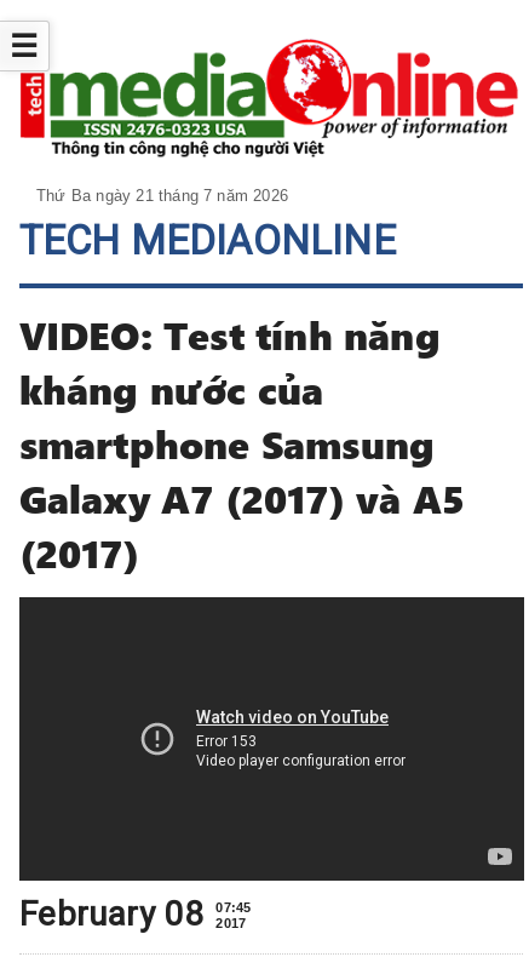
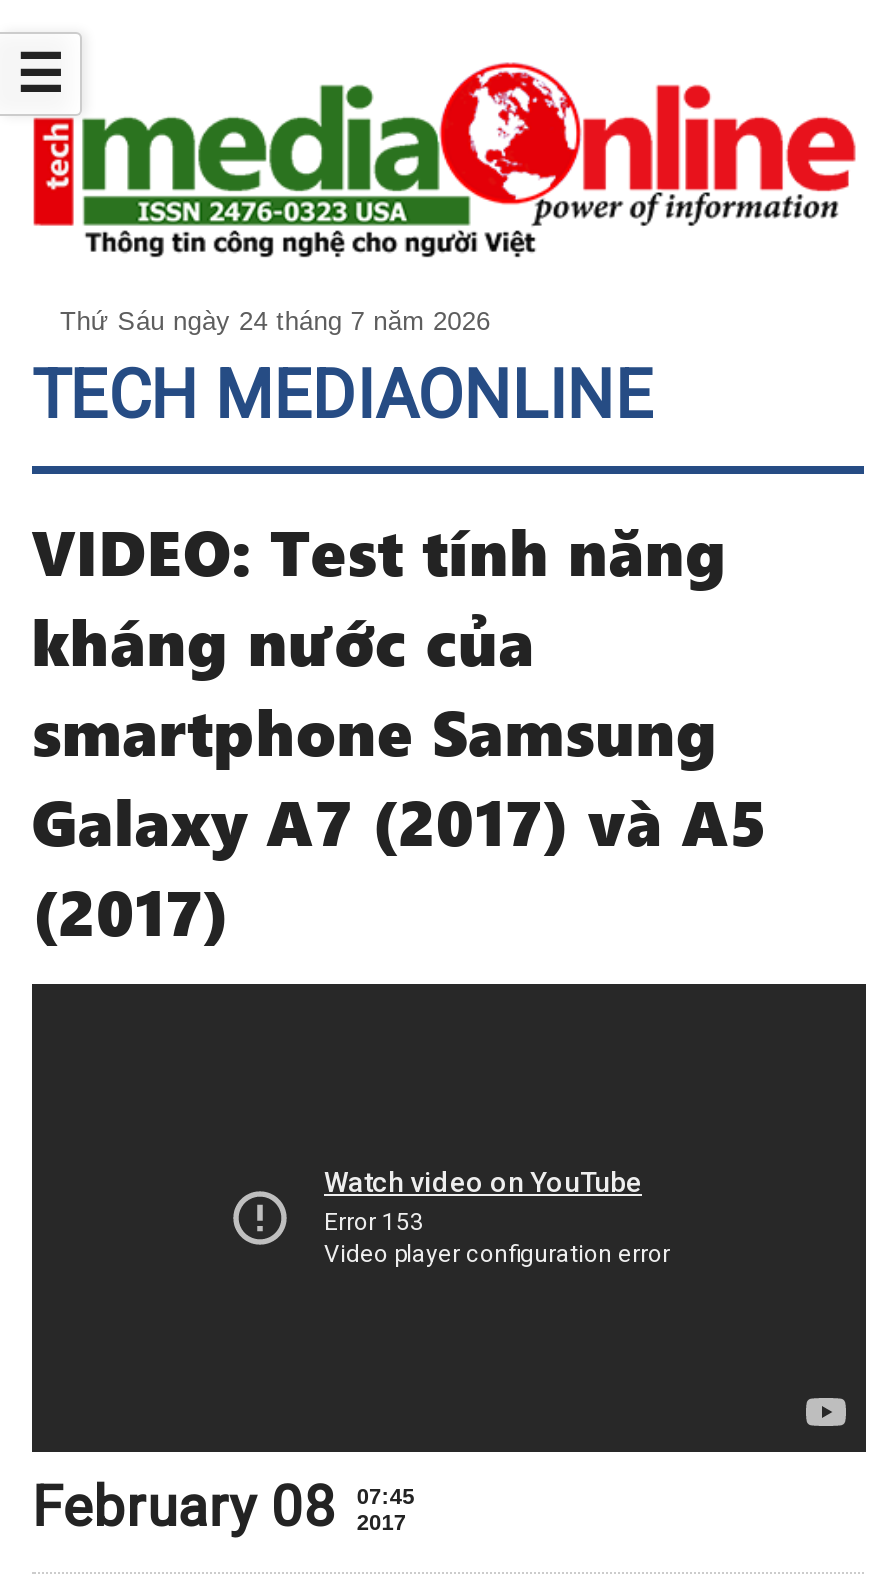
[36,187,288,205] Thứ Ba ngày 21 tháng 7 năm 2026 -> [60,306,490,336] Thứ Sáu ngày 24 tháng 7 năm 2026

